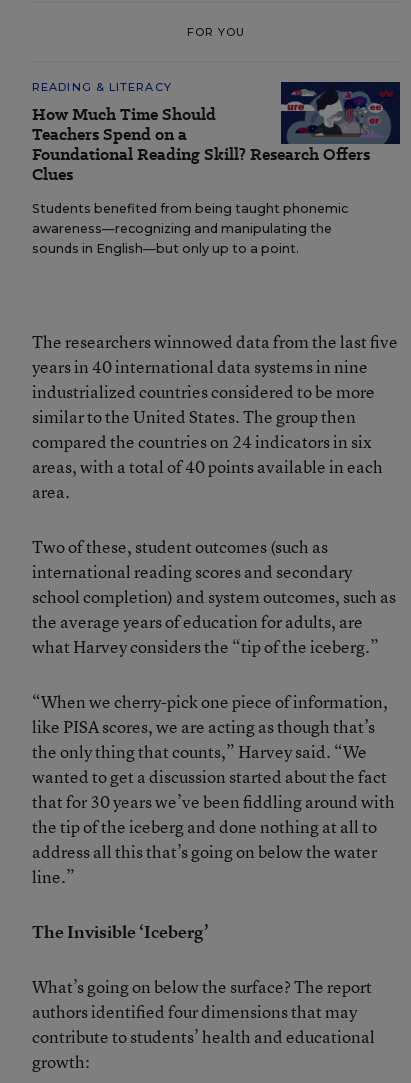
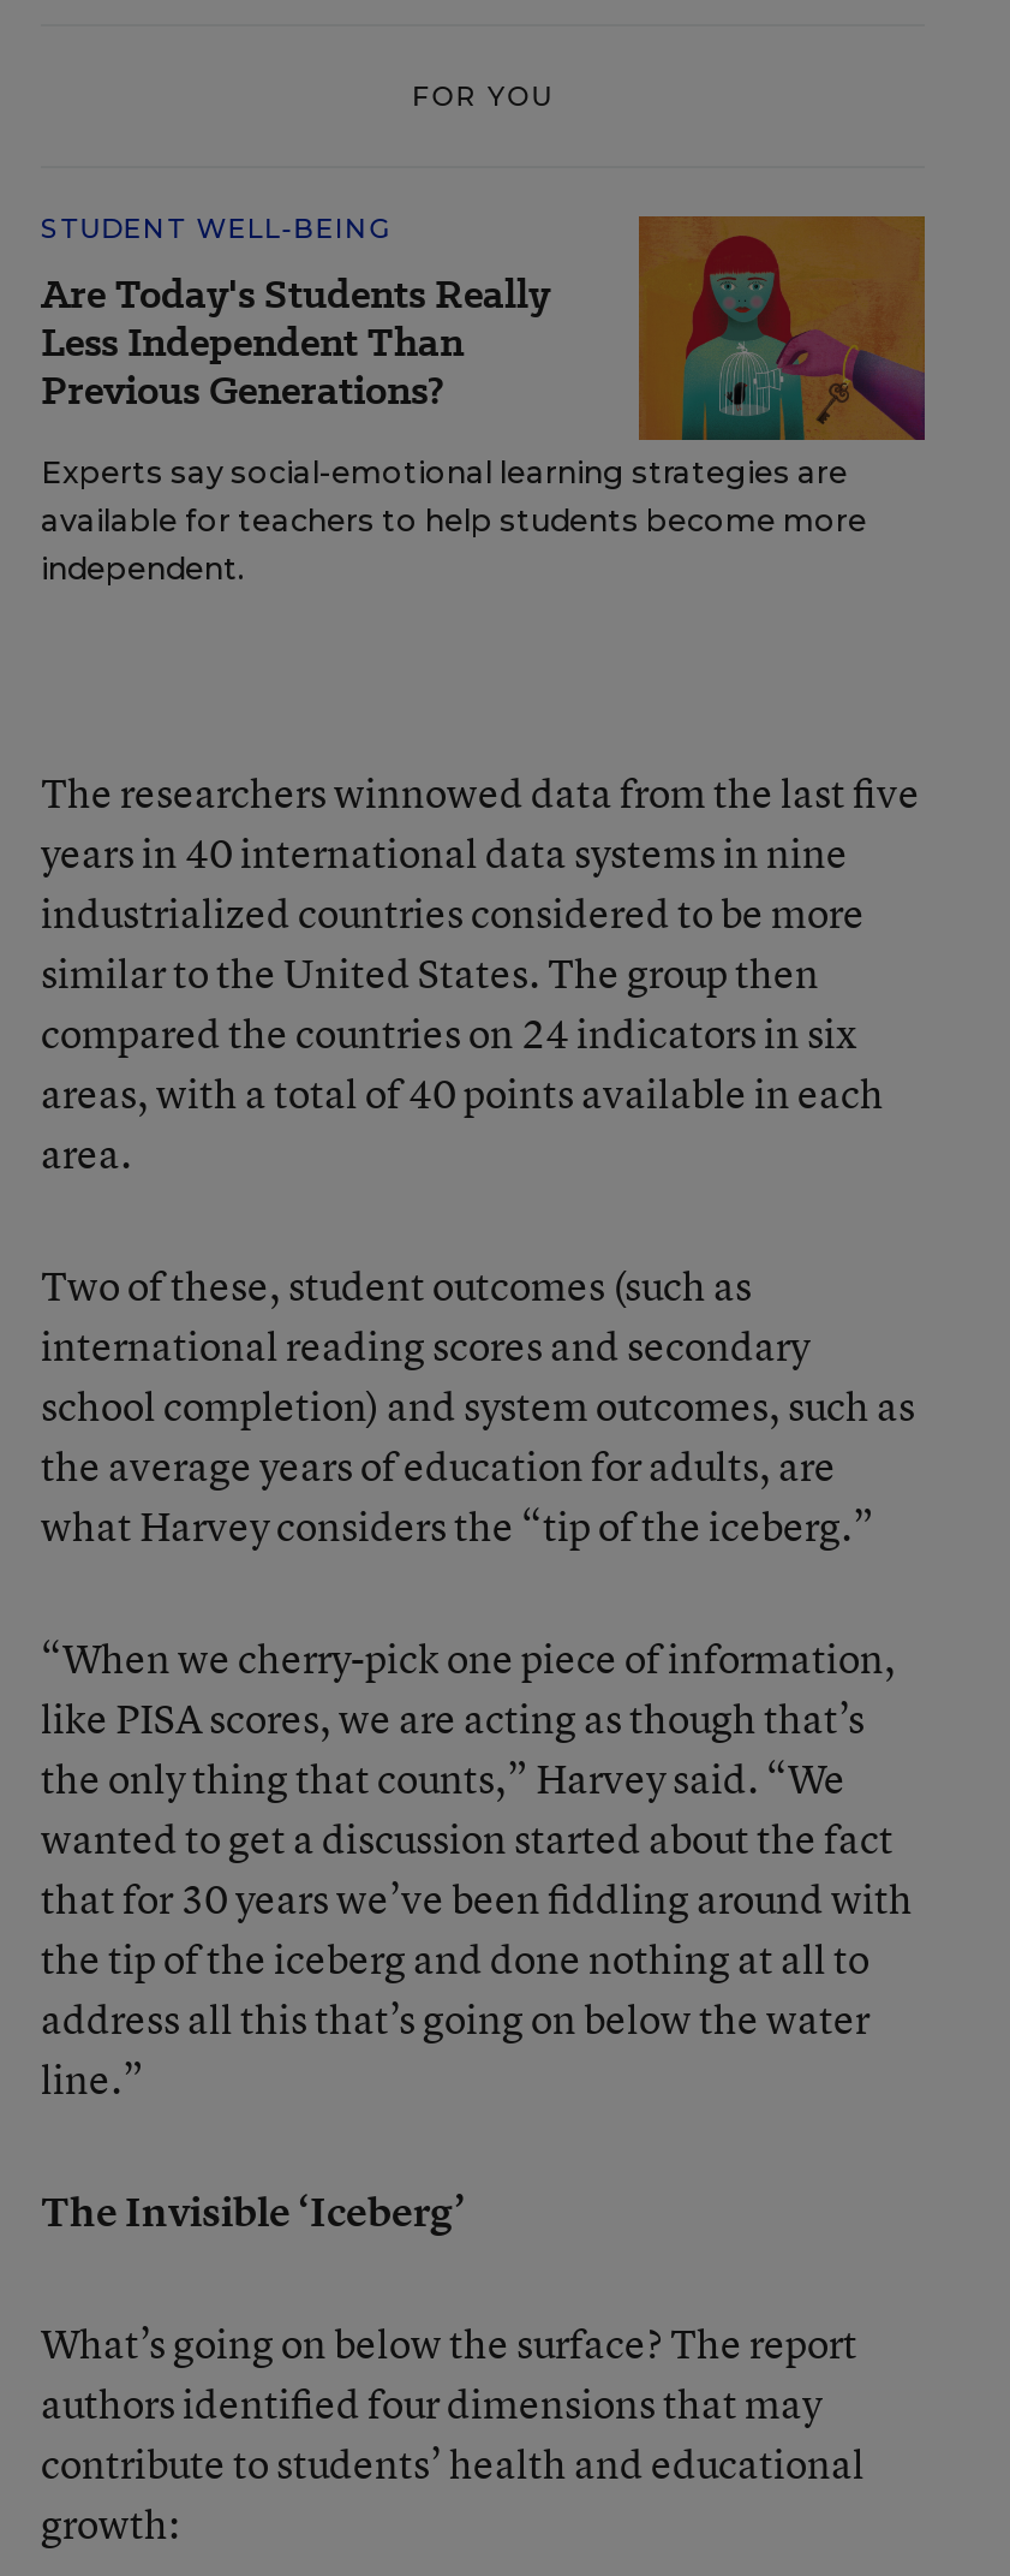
[32,80,370,186] READING & LITERACY | How Much Time Should | Teachers Spend on a | Foundational Reading Skill? Research Offers | Clues -> [41,212,550,418] STUDENT WELL-BEING | Are Today's Students Really | Less Independent Than | Previous Generations?
[32,81,401,256] [image] | Students benefited from being taught phonemic | awareness—recognizing and manipulating the | sounds in English—but only up to a point. -> [41,214,927,587] [image] | Experts say social-emotional learning strategies are | available for teachers to help students become more | independent.

